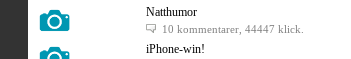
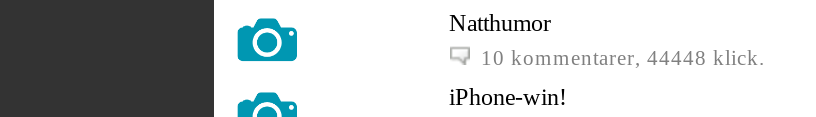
[161,24,303,35] 10 kommentarer, 44447 klick. -> [481,47,765,69] 10 kommentarer, 44448 klick.

